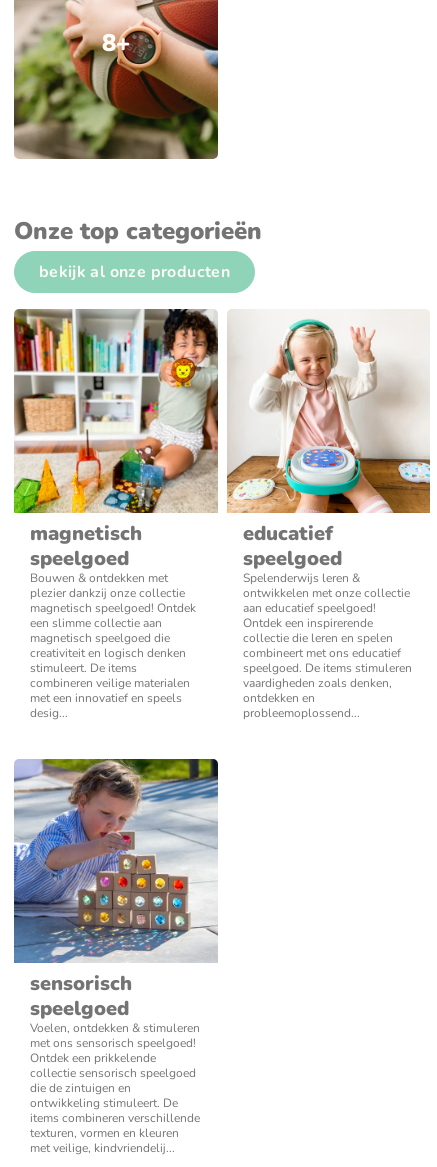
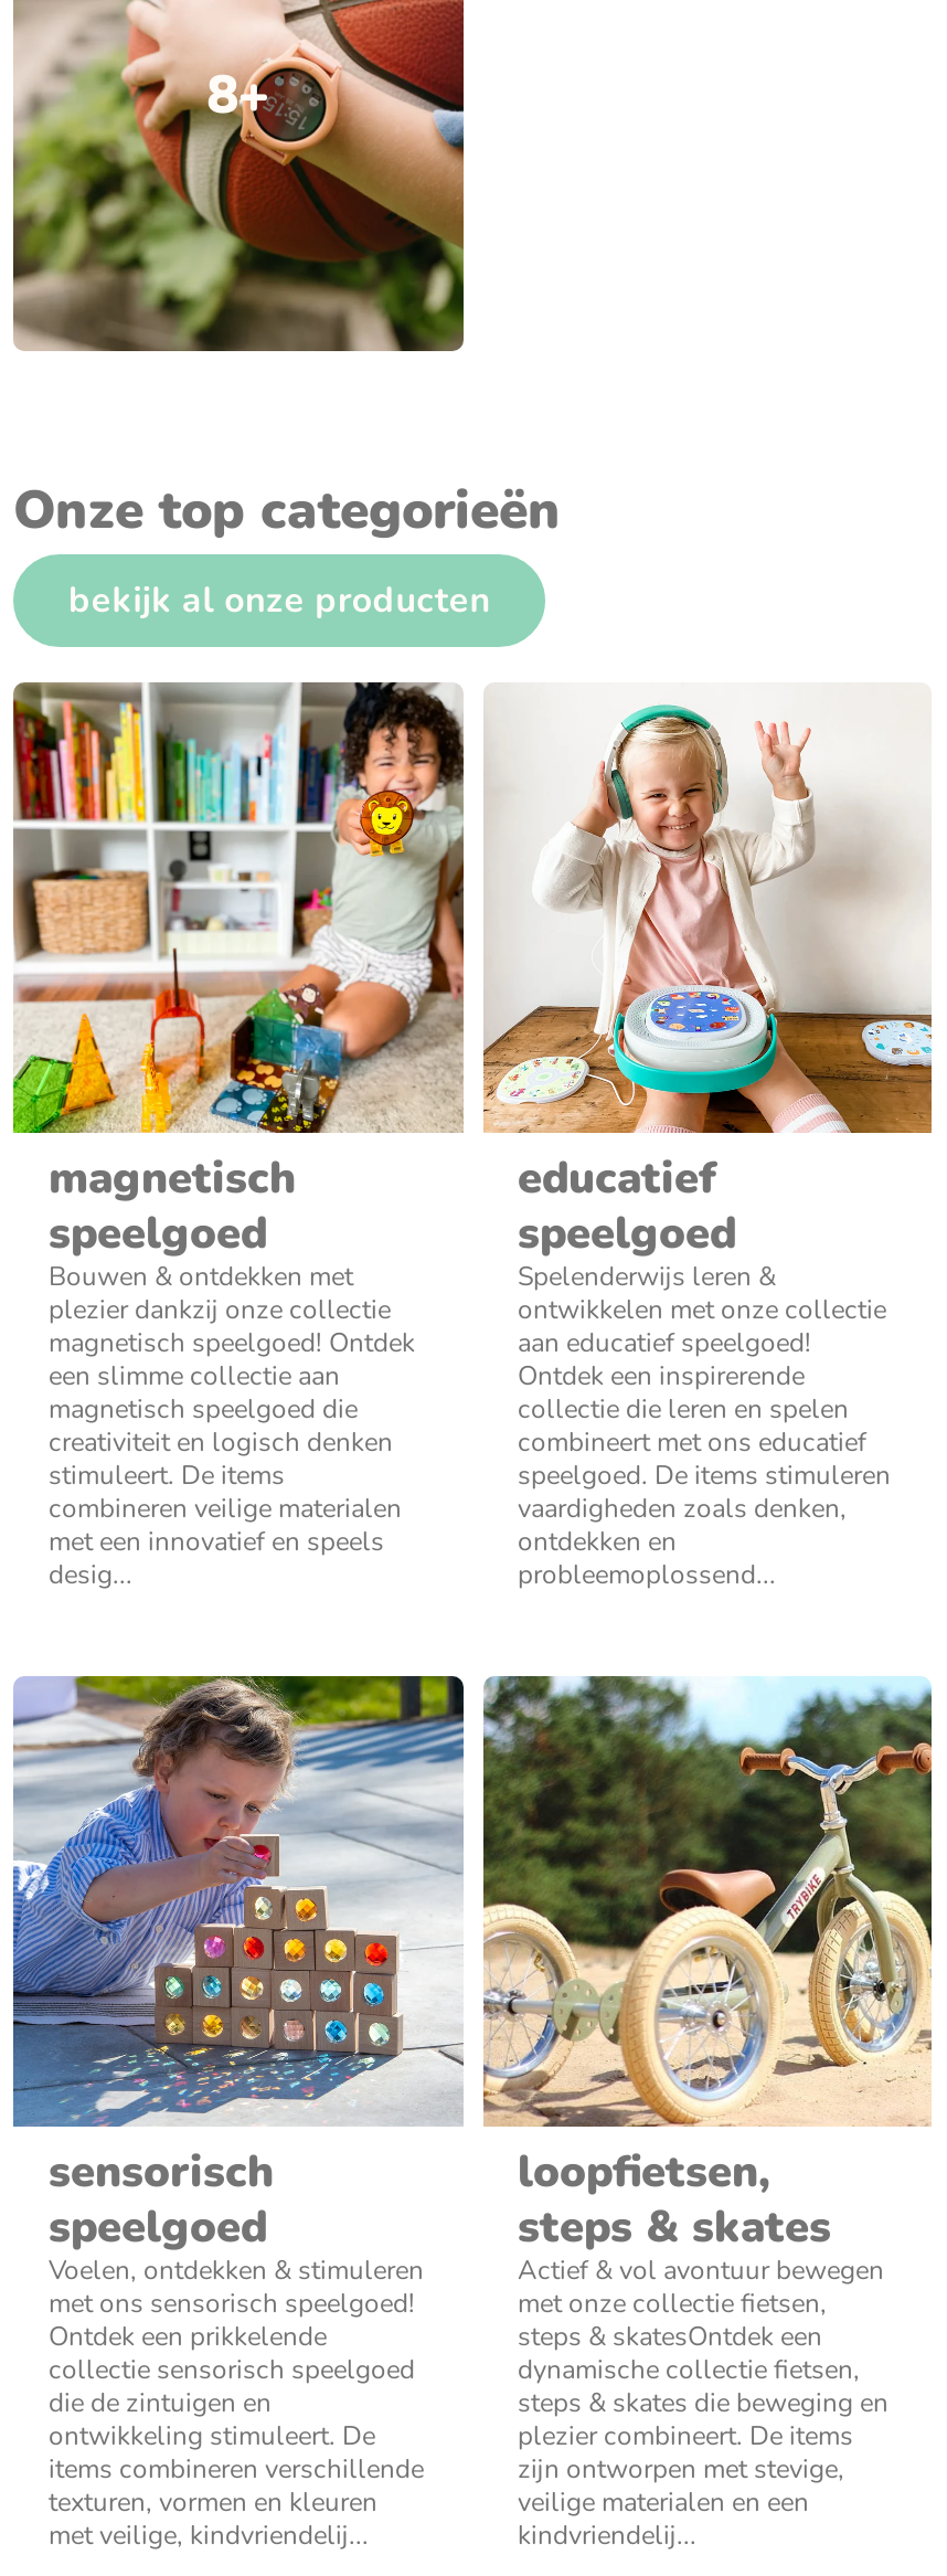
none -> [481,1674,934,2552] [image] | loopfietsen, | steps & skates | Actief & vol avontuur bewegen | met onze collectie fietsen, | steps & skatesOntdek een | dynamische collectie fietsen, | steps & skates die beweging en | plezier combineert. De items | zijn ontworpen met stevige, | veilige materialen en een | kindvriendelij...

